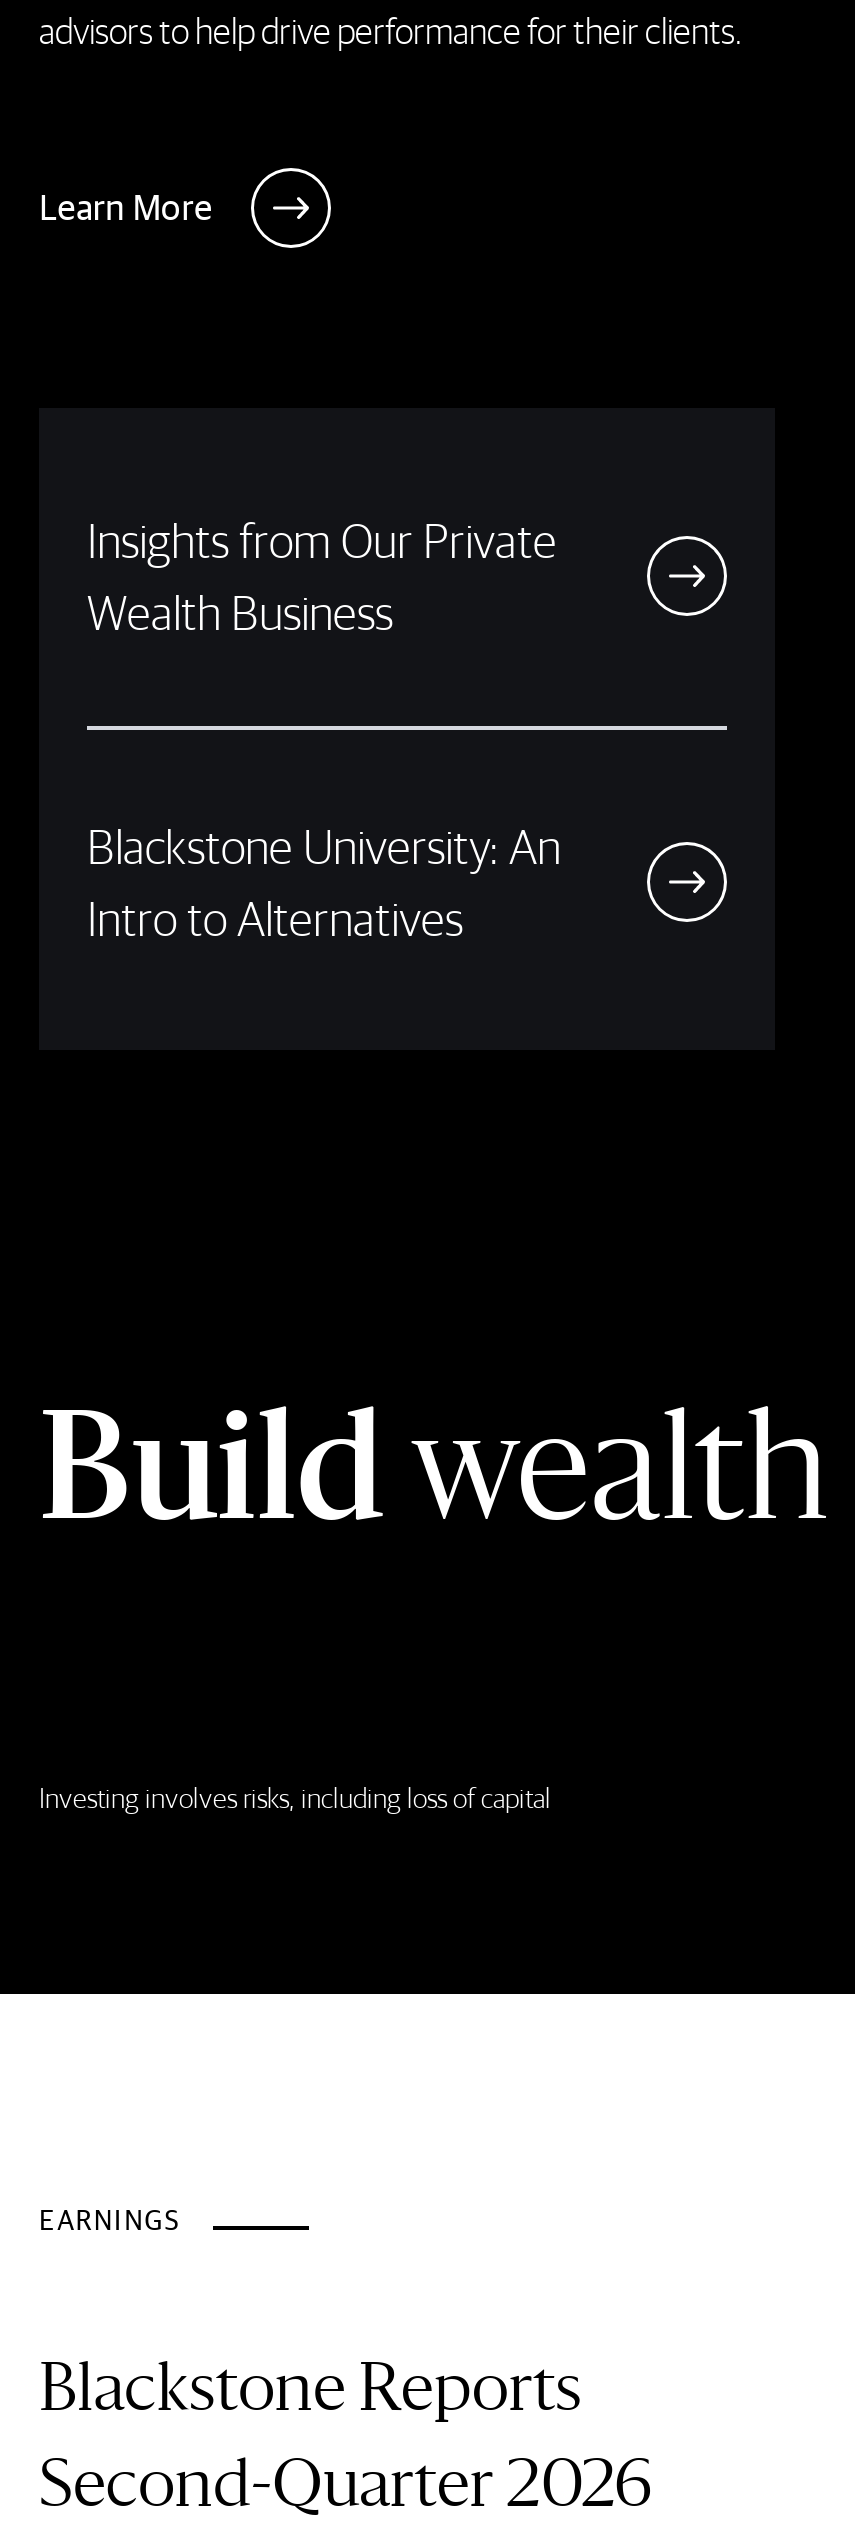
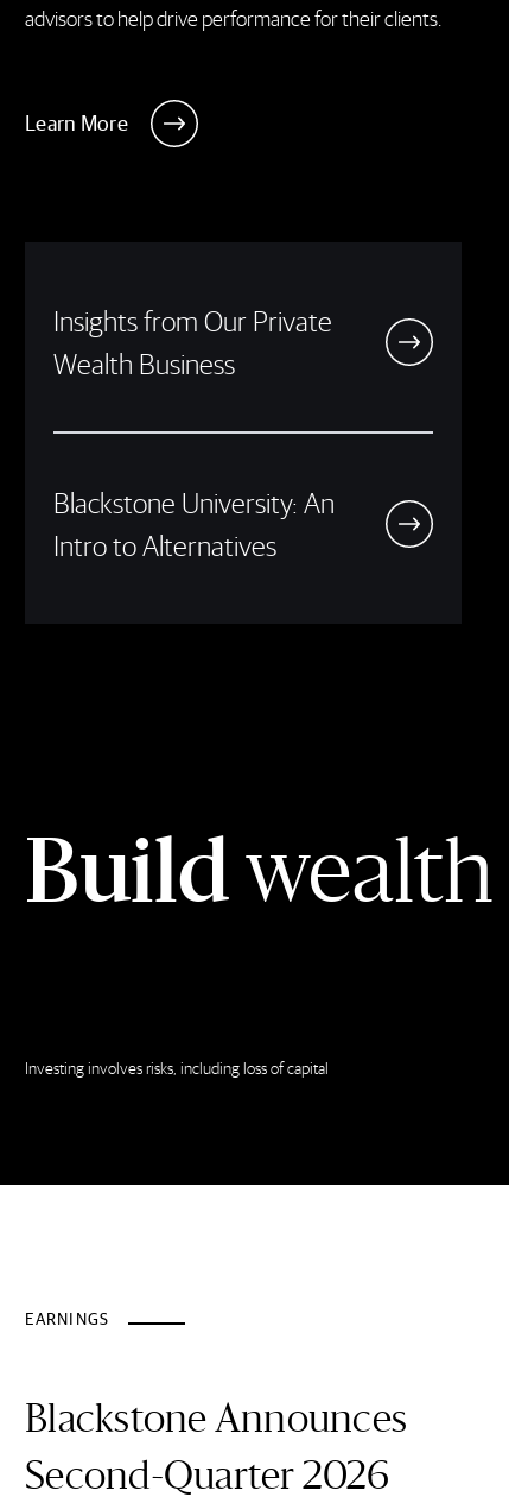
[39,2342,582,2426] Blackstone Reports -> [25,1391,407,1441] Blackstone Announces

